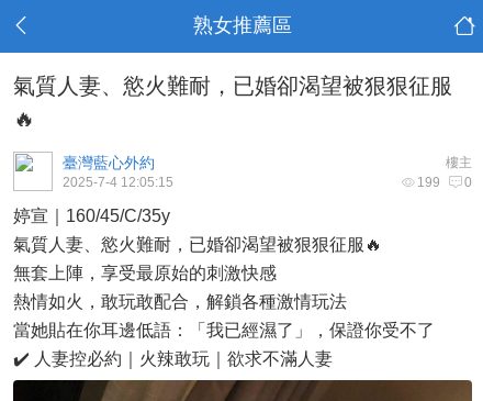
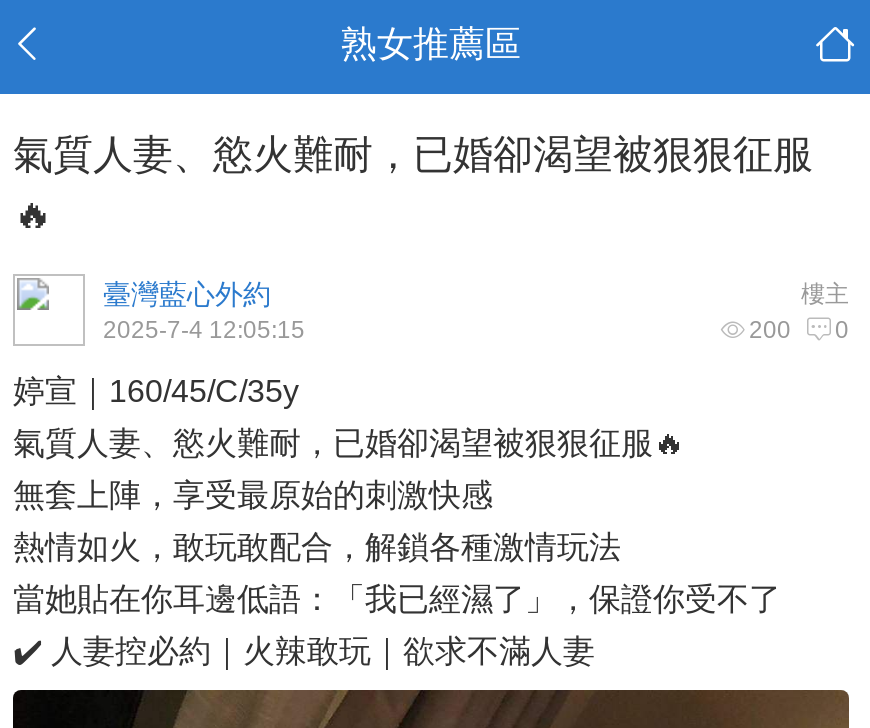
[417,175,472,190] 199 0 -> [749,316,849,344] 200 0

